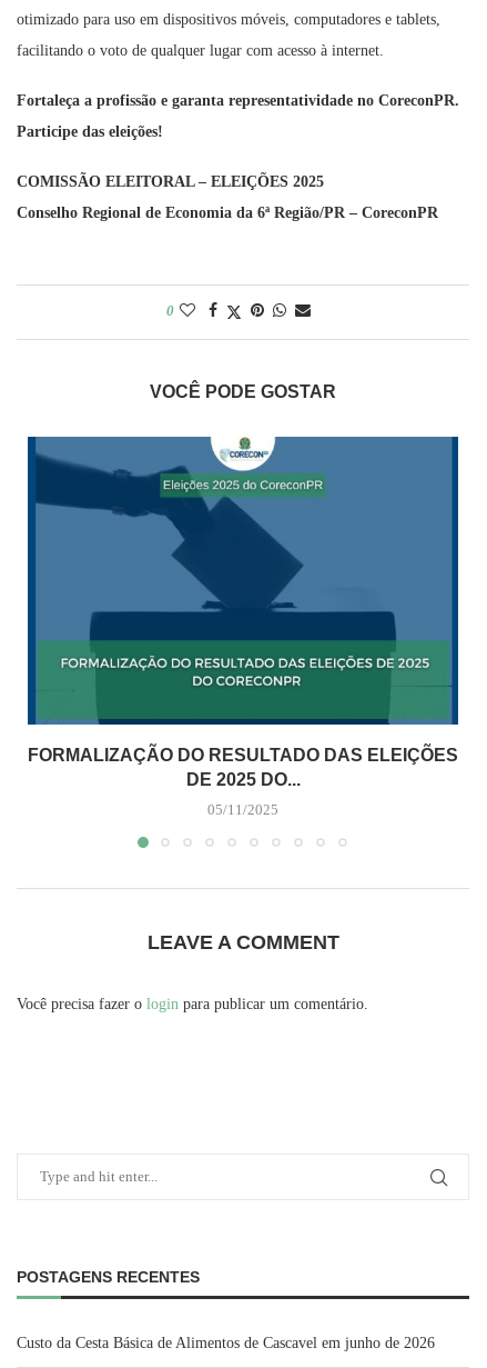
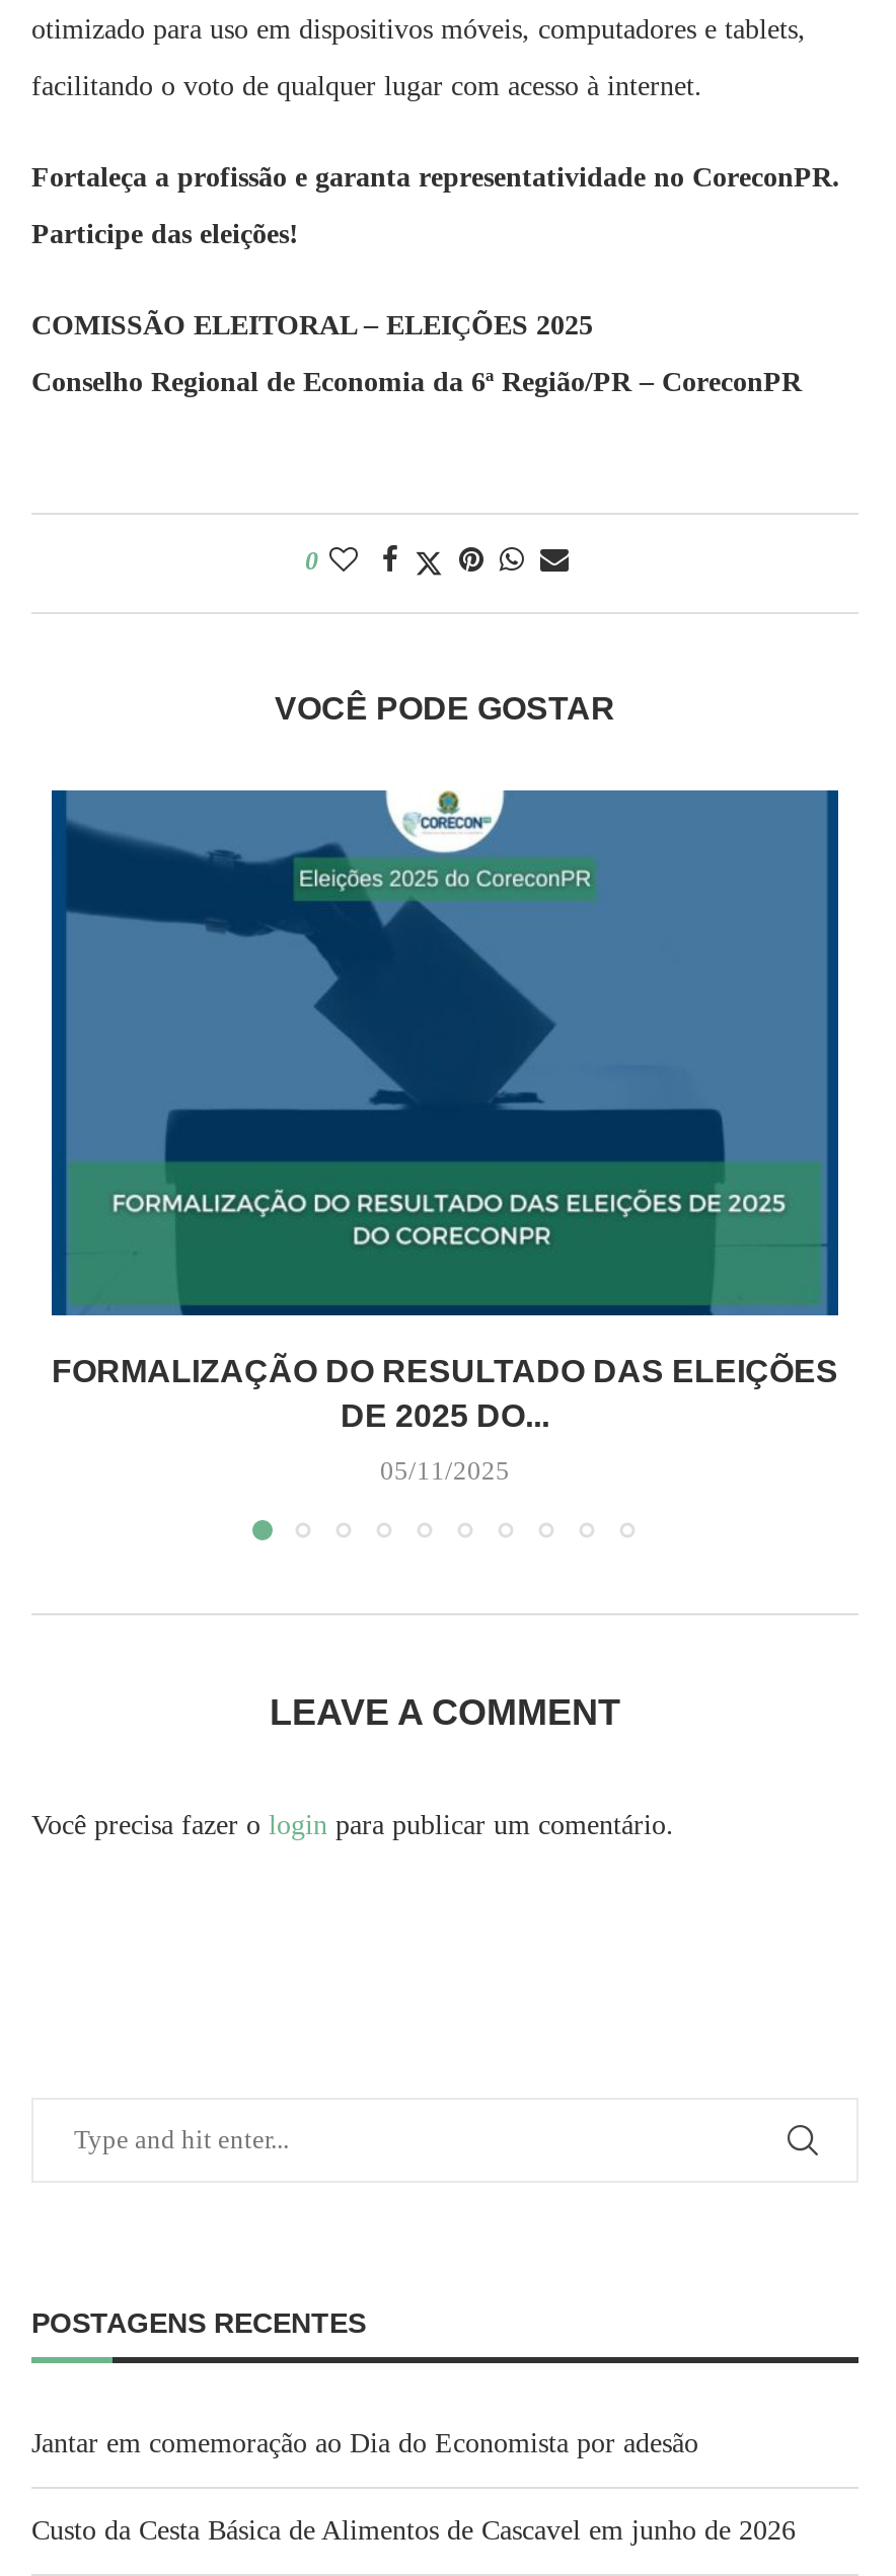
none -> [31,2428,698,2458] Jantar em comemoração ao Dia do Economista por adesão

